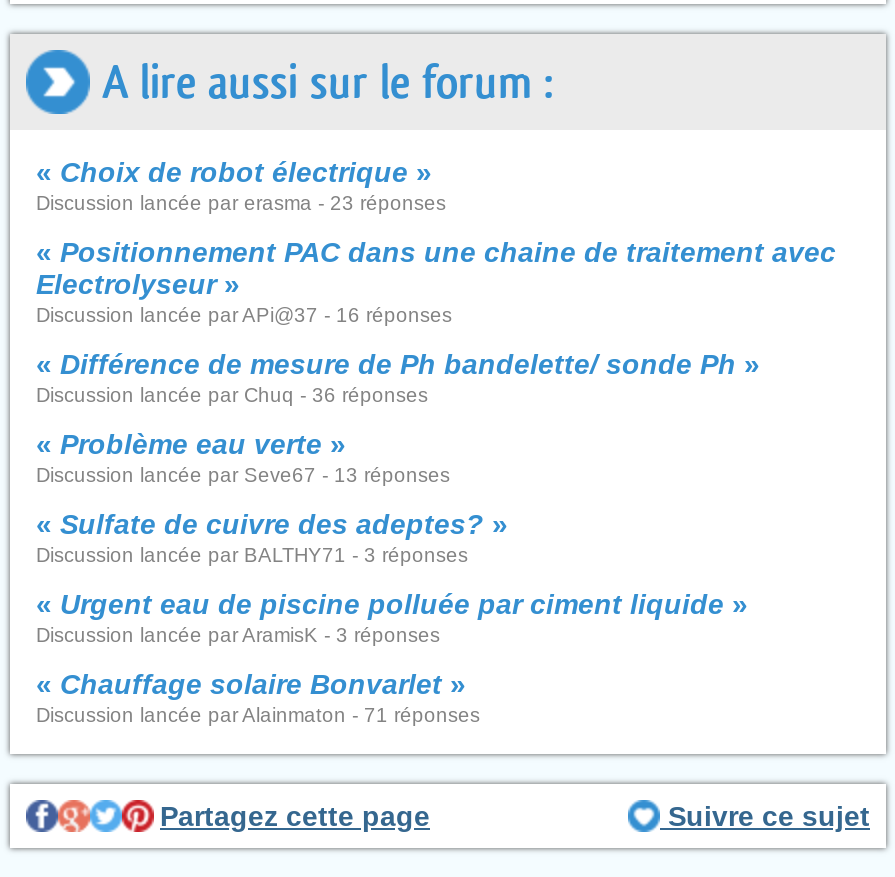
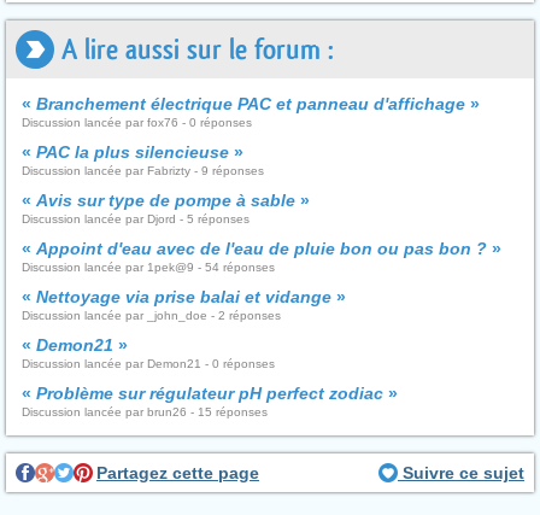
[36,156,446,214] «Choix de robot électrique» | Discussion lancée par erasma - 23 réponses -> [22,94,480,129] «Branchement électrique PAC et panneau d'affichage» | Discussion lancée par fox76 - 0 réponses
[36,236,836,326] «Positionnement PAC dans une chaine de traitement avec | Electrolyseur» | Discussion lancée par APi@37 - 16 réponses -> [22,142,264,177] «PAC la plus silencieuse» | Discussion lancée par Fabrizty - 9 réponses
[36,348,760,406] «Différence de mesure de Ph bandelette/ sonde Ph» | Discussion lancée par Chuq - 36 réponses -> [22,191,310,226] «Avis sur type de pompe à sable» | Discussion lancée par Djord - 5 réponses
[36,428,450,486] «Problème eau verte» | Discussion lancée par Seve67 - 13 réponses -> [22,239,501,274] «Appoint d'eau avec de l'eau de pluie bon ou pas bon ?» | Discussion lancée par 1pek@9 - 54 réponses
[36,508,508,566] «Sulfate de cuivre des adeptes?» | Discussion lancée par BALTHY71 - 3 réponses -> [22,287,346,322] «Nettoyage via prise balai et vidange» | Discussion lancée par _john_doe - 2 réponses
[36,588,748,646] «Urgent eau de piscine polluée par ciment liquide» | Discussion lancée par AramisK - 3 réponses -> [22,335,275,370] «Demon21» | Discussion lancée par Demon21 - 0 réponses
[36,668,480,726] «Chauffage solaire Bonvarlet» | Discussion lancée par Alainmaton - 71 réponses -> [22,384,398,419] «Problème sur régulateur pH perfect zodiac» | Discussion lancée par brun26 - 15 réponses

